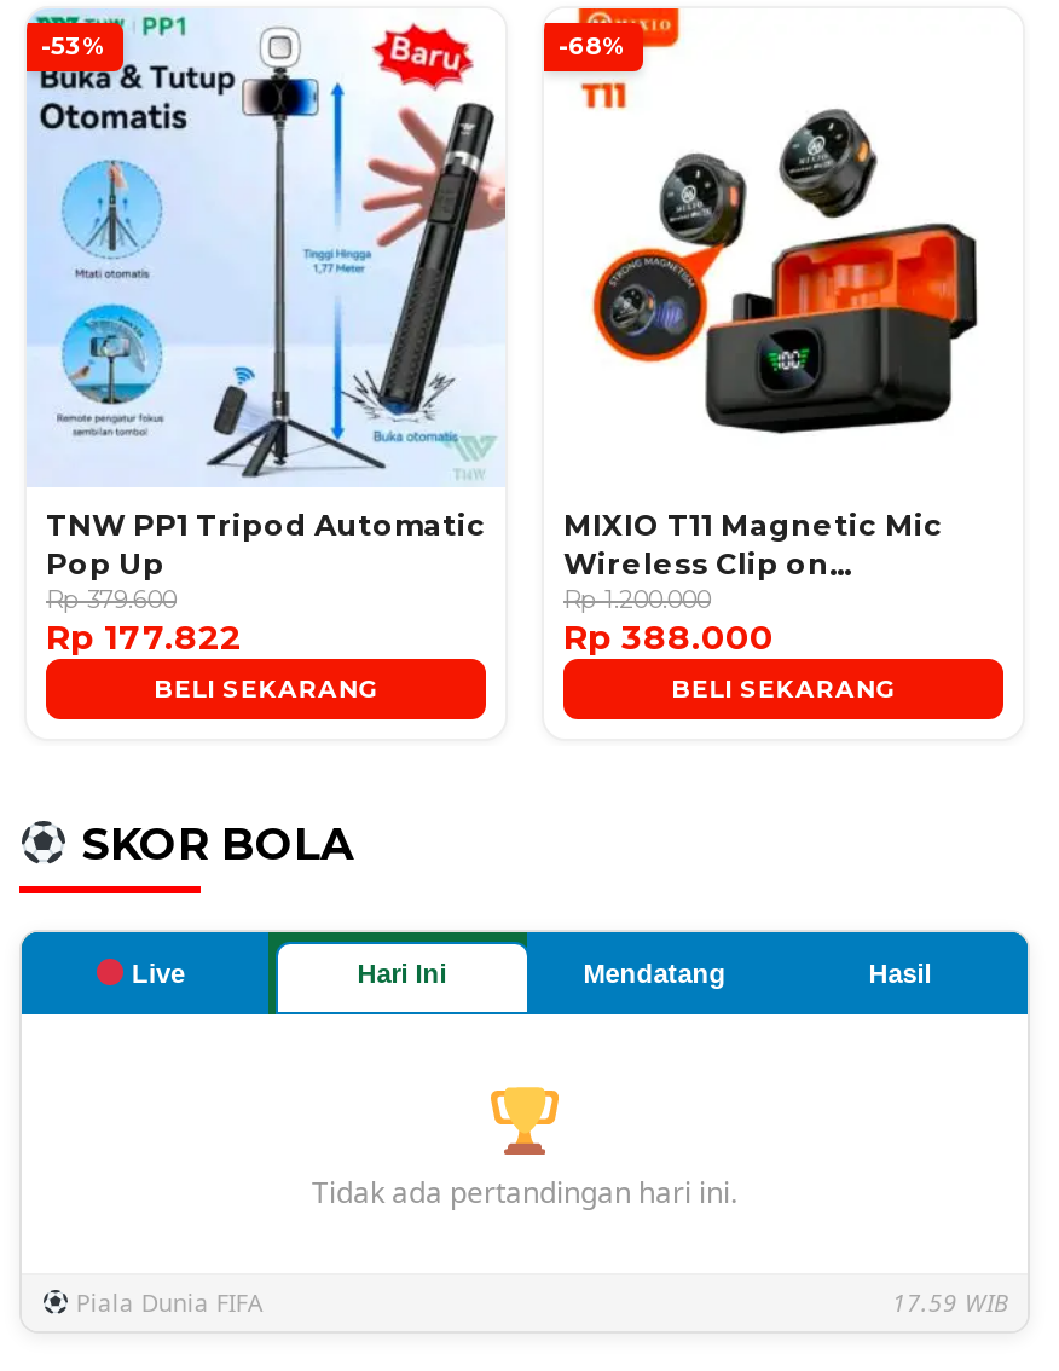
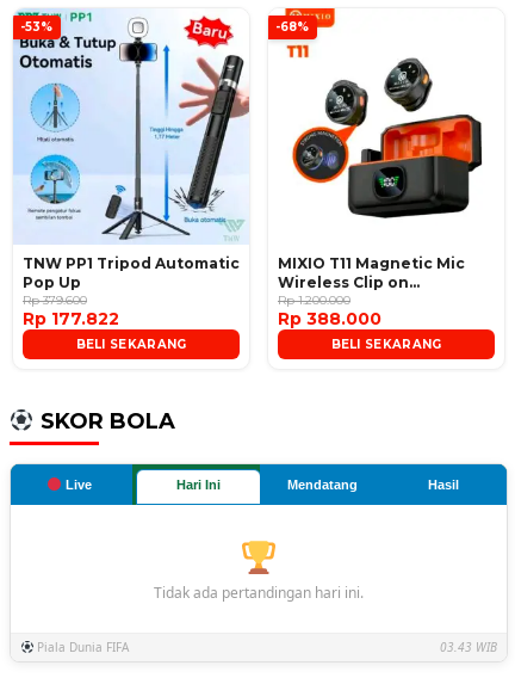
[892,1286,1008,1320] 17.59 WIB -> [440,639,497,656] 03.43 WIB

